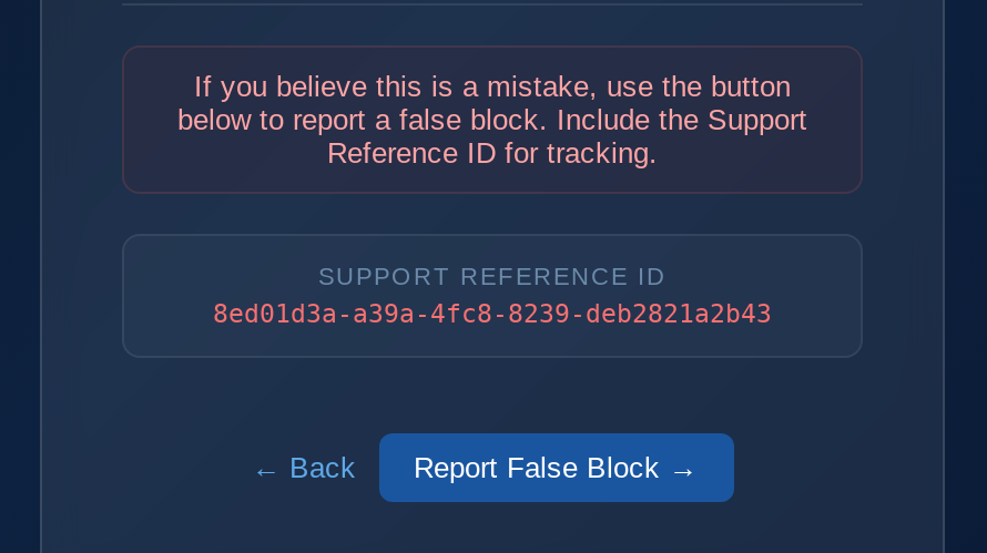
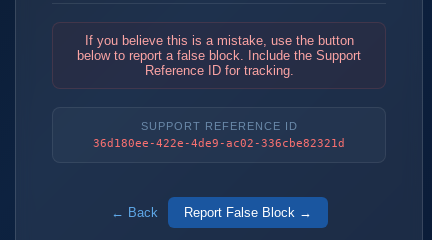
[213,298,772,329] 8ed01d3a-a39a-4fc8-8239-deb2821a2b43 -> [93,136,345,150] 36d180ee-422e-4de9-ac02-336cbe82321d

